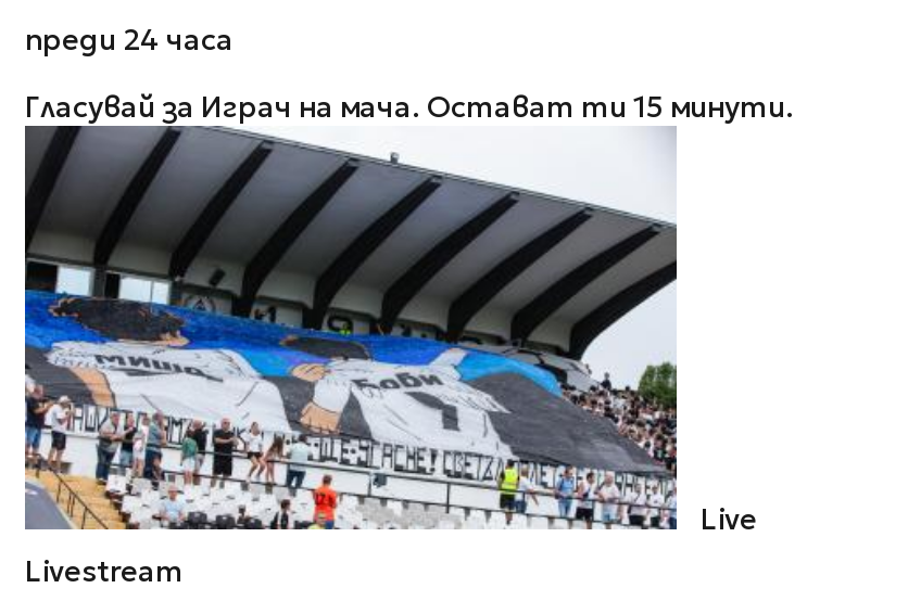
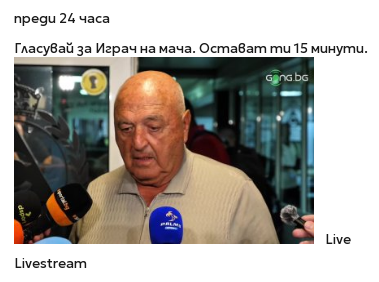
[23,130,679,532] [image] -> [13,60,315,245] [image]

